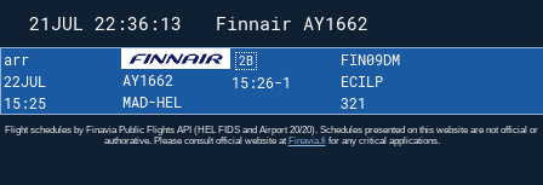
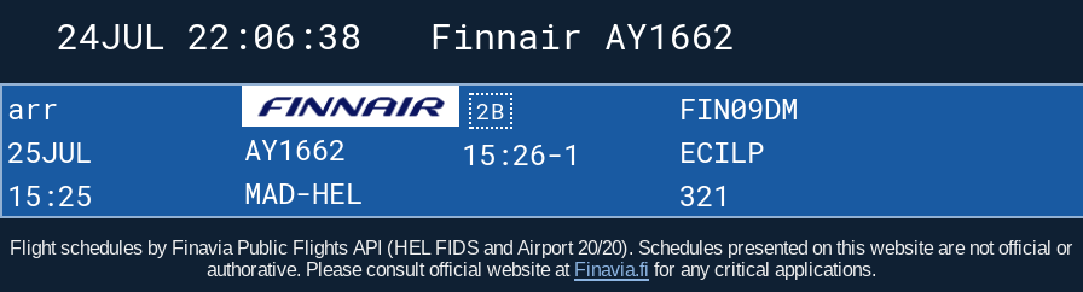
[28,11,368,35] 21JUL 22:36:13 Finnair AY1662 -> [57,11,735,59] 24JUL 22:06:38 Finnair AY1662
[4,71,46,91] 22JUL -> [7,132,92,170] 25JUL

